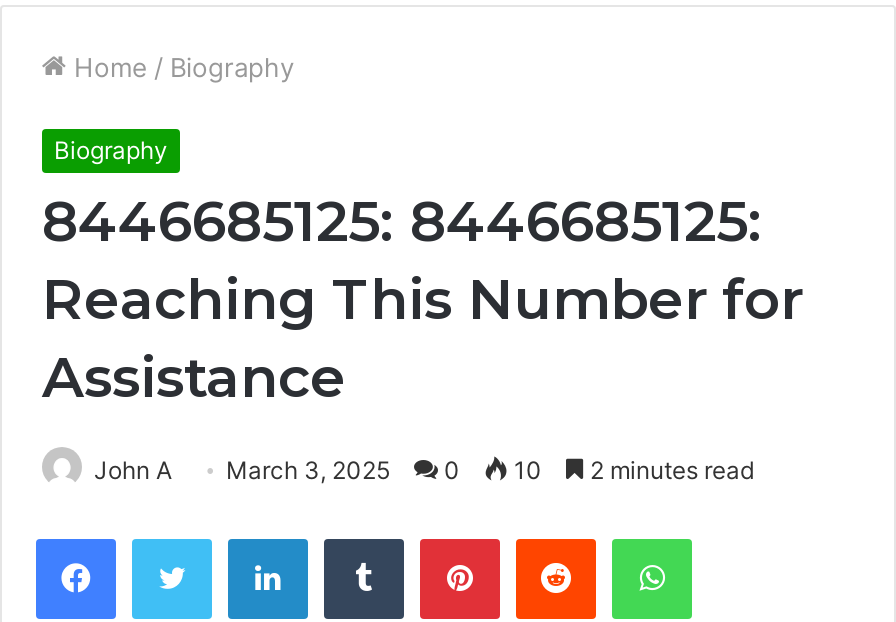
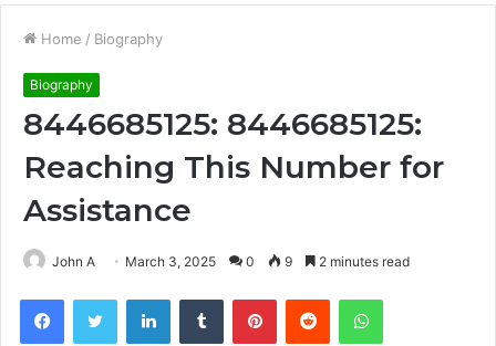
[94,455,754,485] John A March 3, 2025 0 10 2 minutes read -> [52,253,410,270] John A March 3, 2025 0 9 2 minutes read

